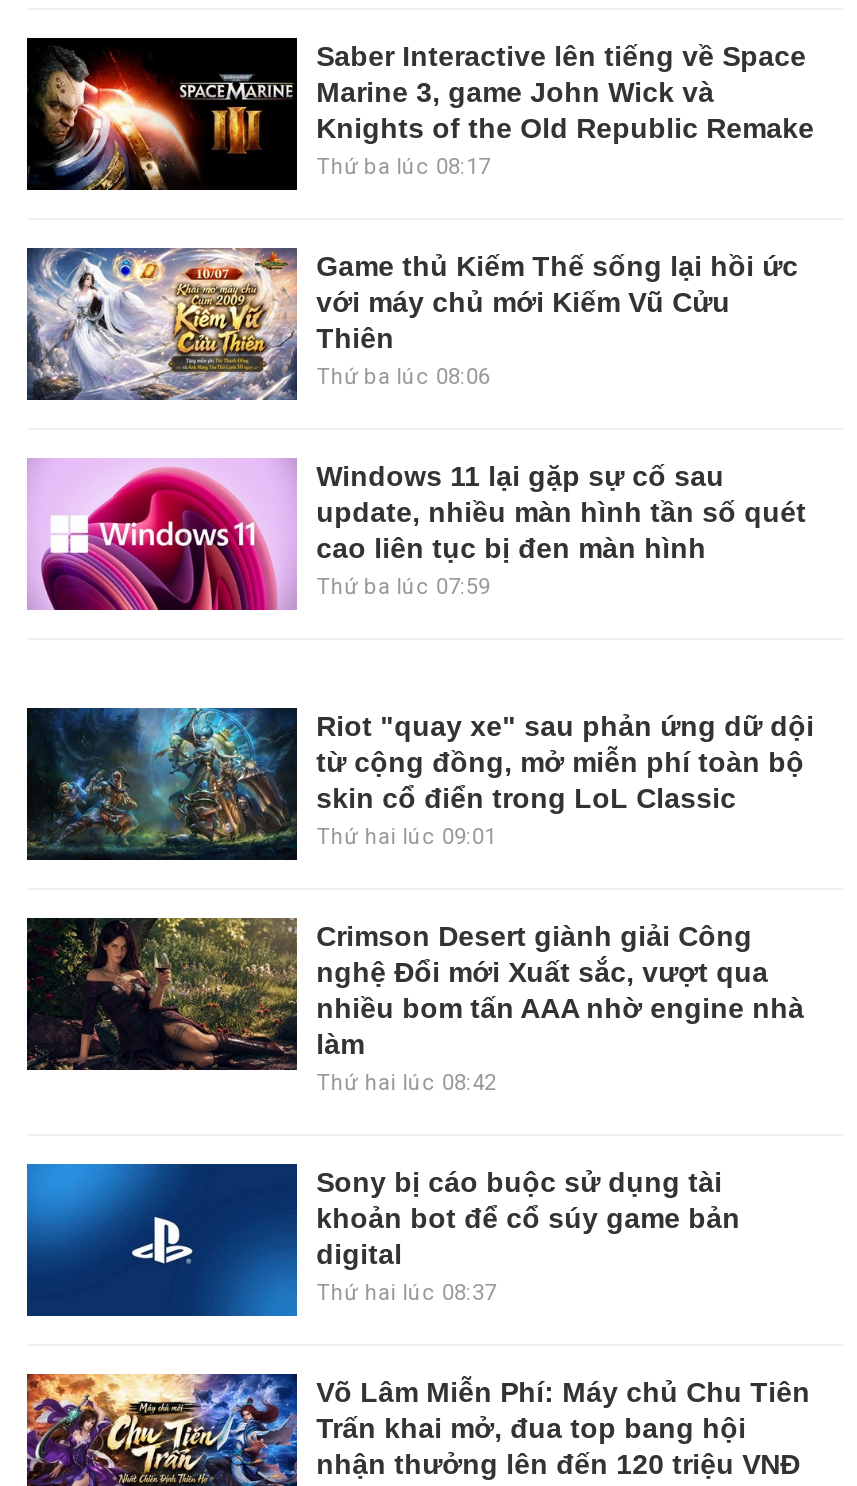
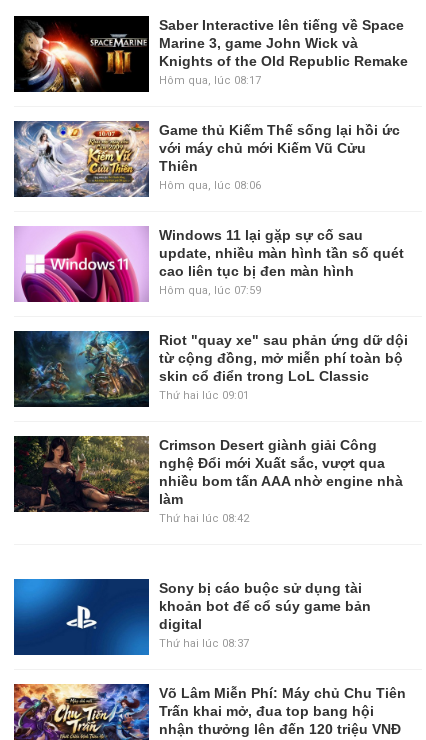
[316,154,490,180] Thứ ba lúc 08:17 -> [159,74,261,87] Hôm qua, lúc 08:17
[316,364,490,390] Thứ ba lúc 08:06 -> [159,179,261,192] Hôm qua, lúc 08:06
[316,574,490,600] Thứ ba lúc 07:59 -> [159,284,261,297] Hôm qua, lúc 07:59
moved [25,704,814,1096] -> [13,329,408,525]: [image] | Riot "quay xe" sau phản ứng dữ dội | từ cộng đồng, mở miễn phí toàn bộ | ... | làm | Thứ hai lúc 08:42

